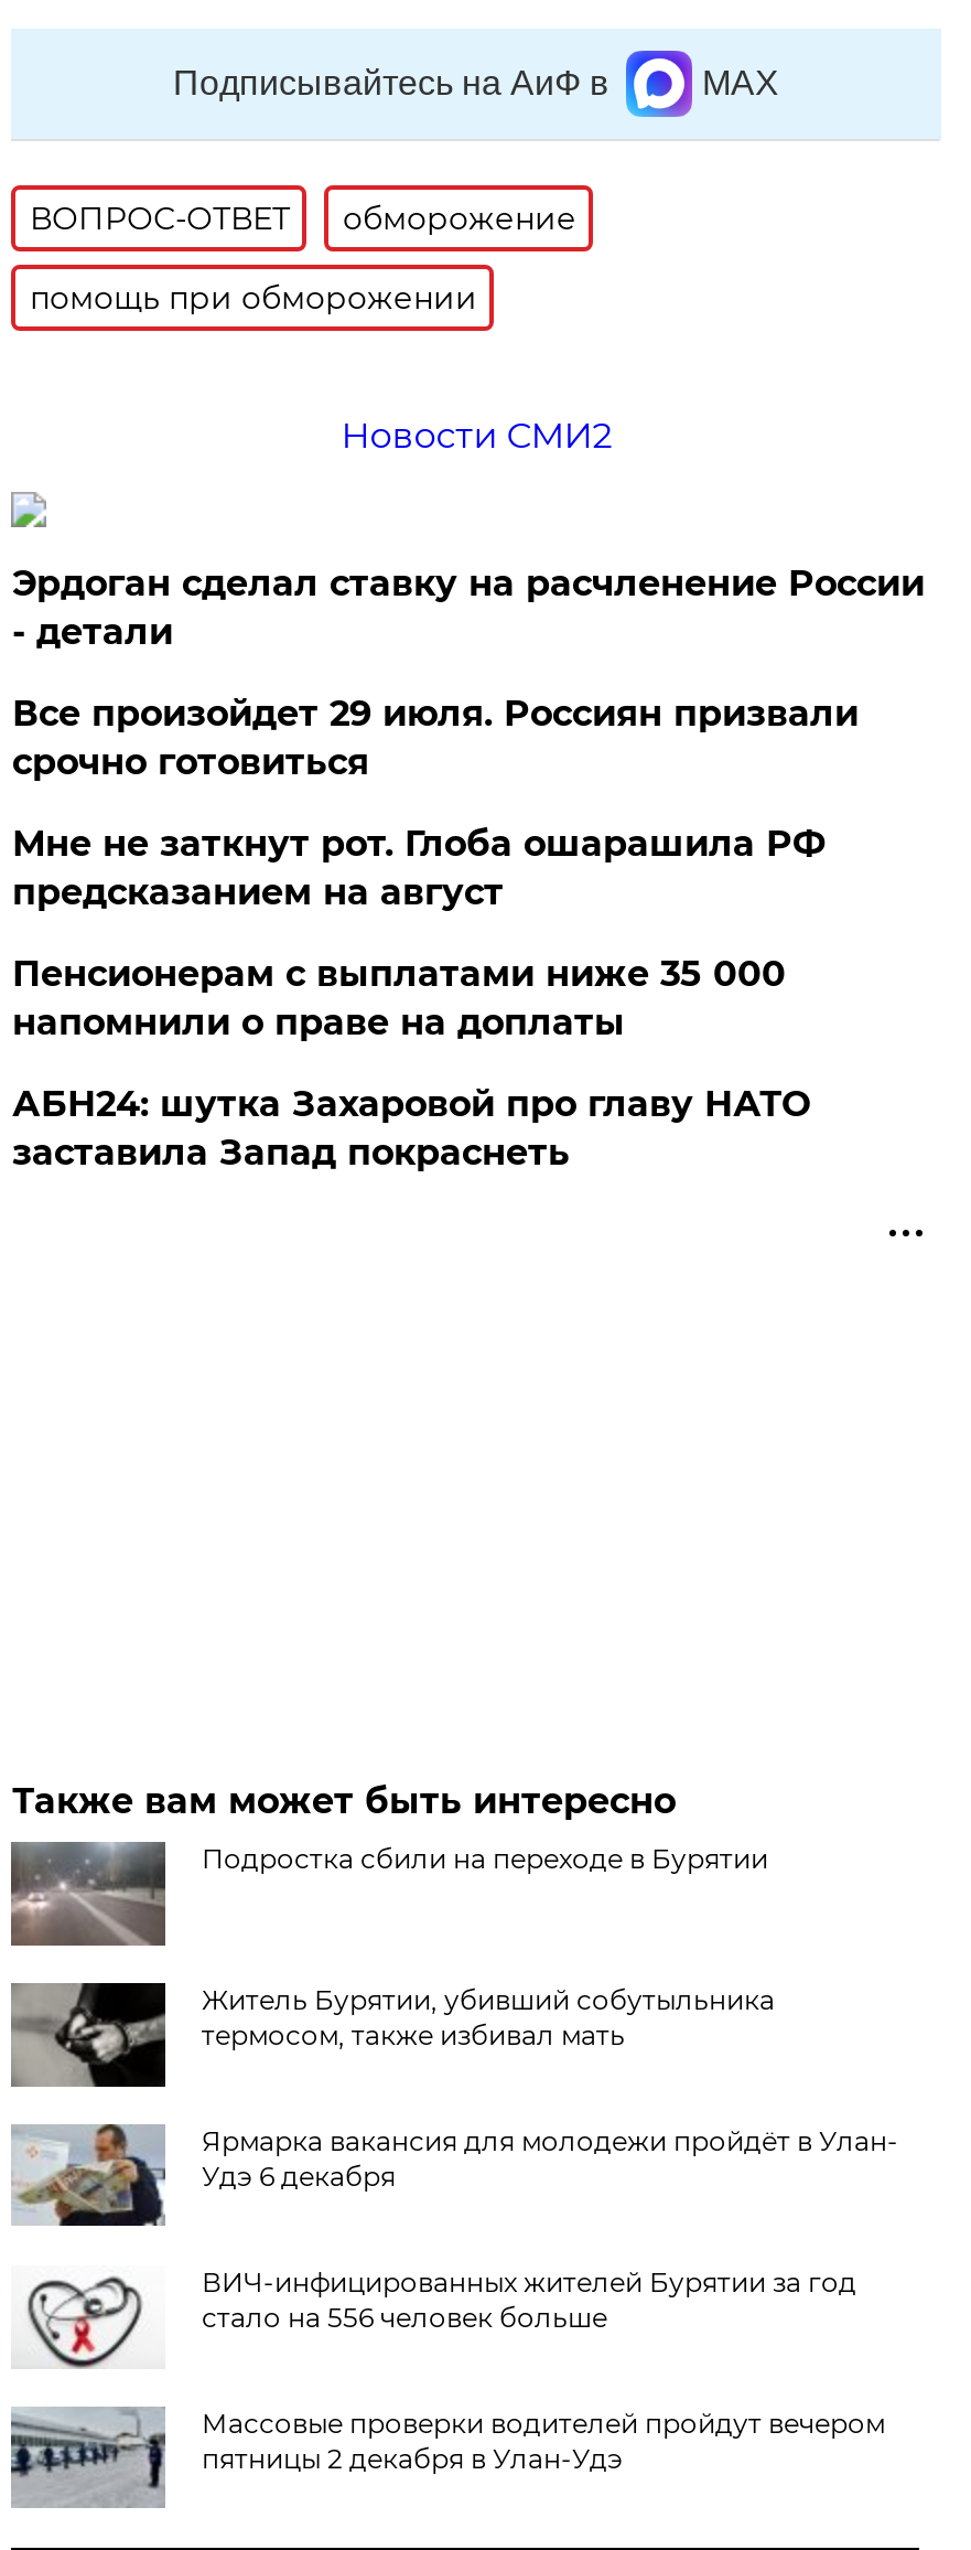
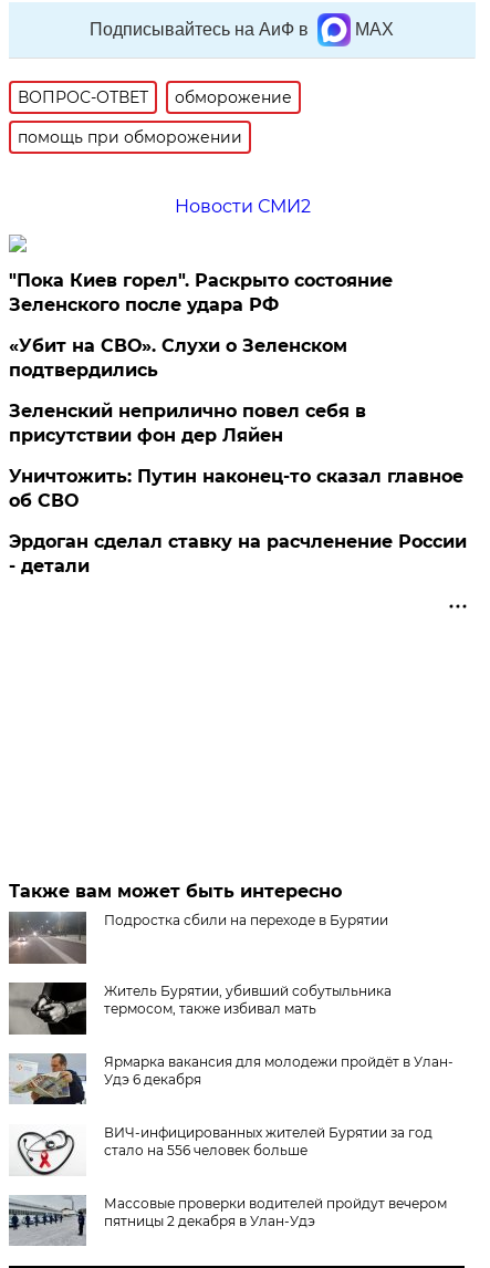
none -> [9,270,464,511] "Пока Киев горел". Раскрыто состояние | Зеленского после удара РФ | «Убит на СВО». Слухи о Зеленском | подтвердились | Зеленский неприлично повел cебя в | присутствии фон дер Ляйен | Уничтожить: Путин наконец-то сказал главное | об СВО
moved [12,562,924,653] -> [9,531,467,576]: Эрдоган сделал ставку на расчленение России | - детали
[12,693,858,1174] Все произойдет 29 июля. Россиян призвали | срочно готовиться | Мне не заткнут рот. Глоба ошарашила РФ | предсказанием на август | Пенсионерам с выплатами ниже 35 000 | напомнили о праве на доплаты | АБН24: шутка Захаровой про главу НАТО | заставила Запад покраснеть -> none

